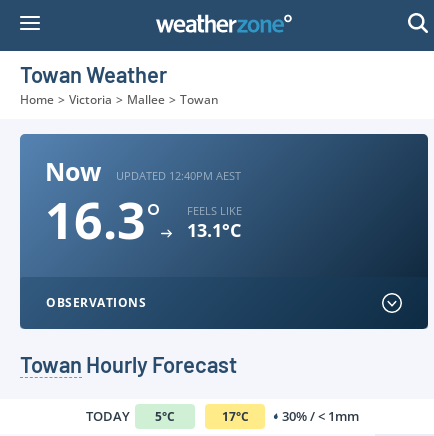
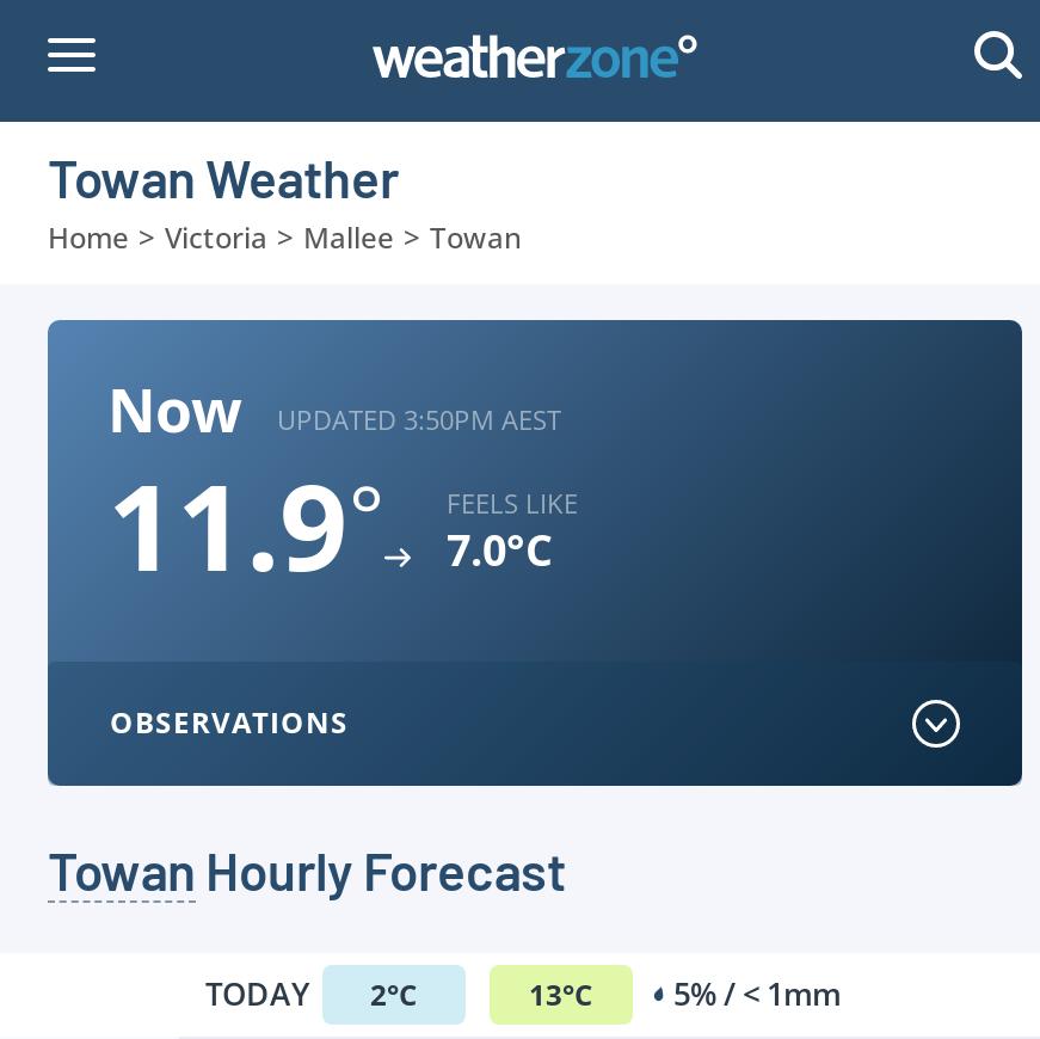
[116,167,241,182] UPDATED 12:40PM AEST -> [277,400,561,436] UPDATED 3:50PM AEST
[45,186,161,254] 16.3° -> [107,444,384,607] 11.9°
[187,218,241,242] 13.1°C -> [447,521,552,578] 7.0°C
[155,407,359,425] 5°C | 17°C | 30% / < 1mm -> [370,972,841,1015] 2°C | 13°C | 5% / < 1mm

